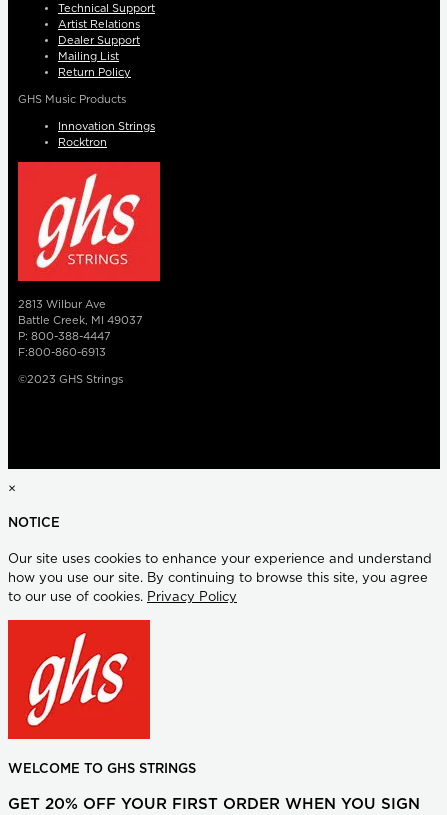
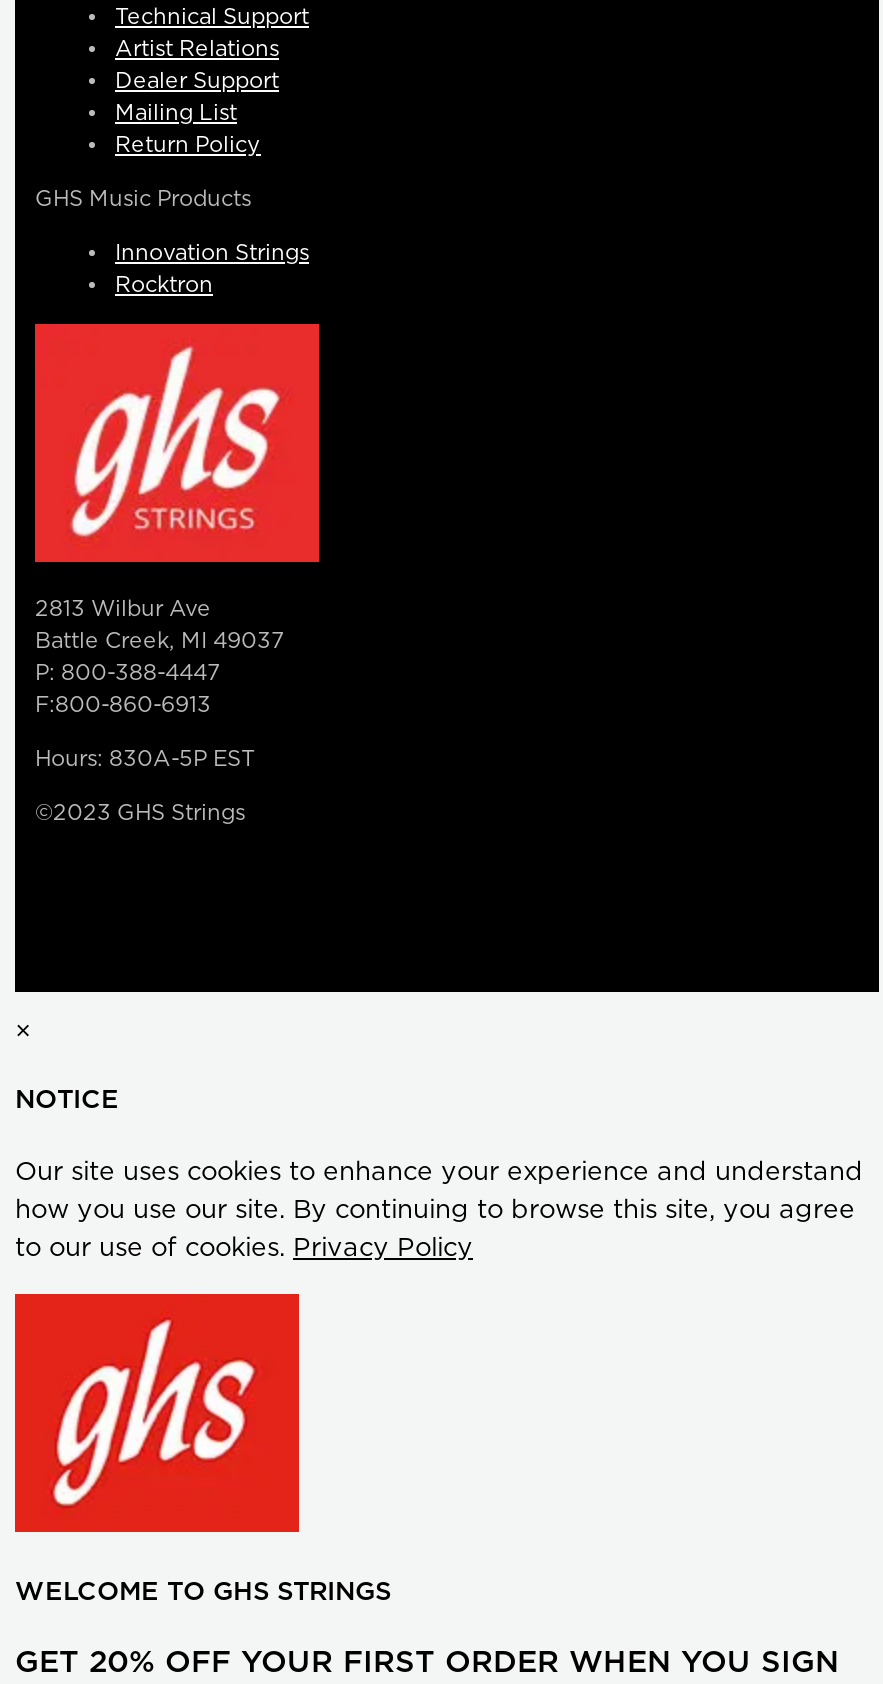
none -> [35,748,255,770] Hours: 830A-5P EST

